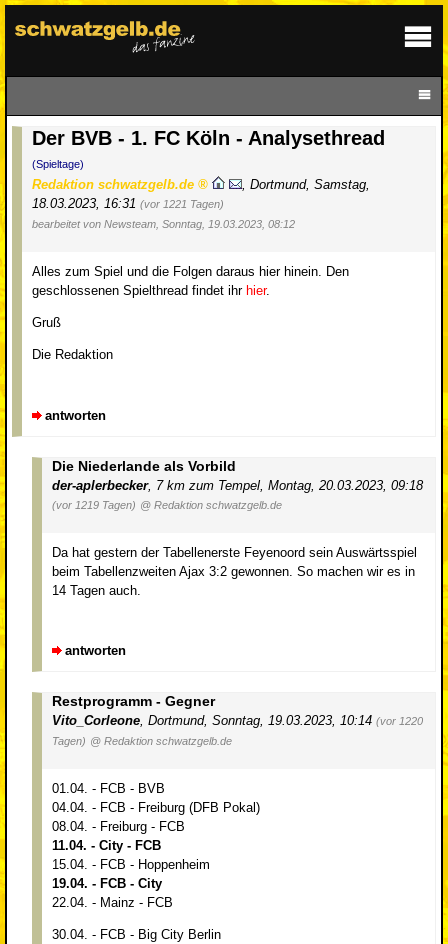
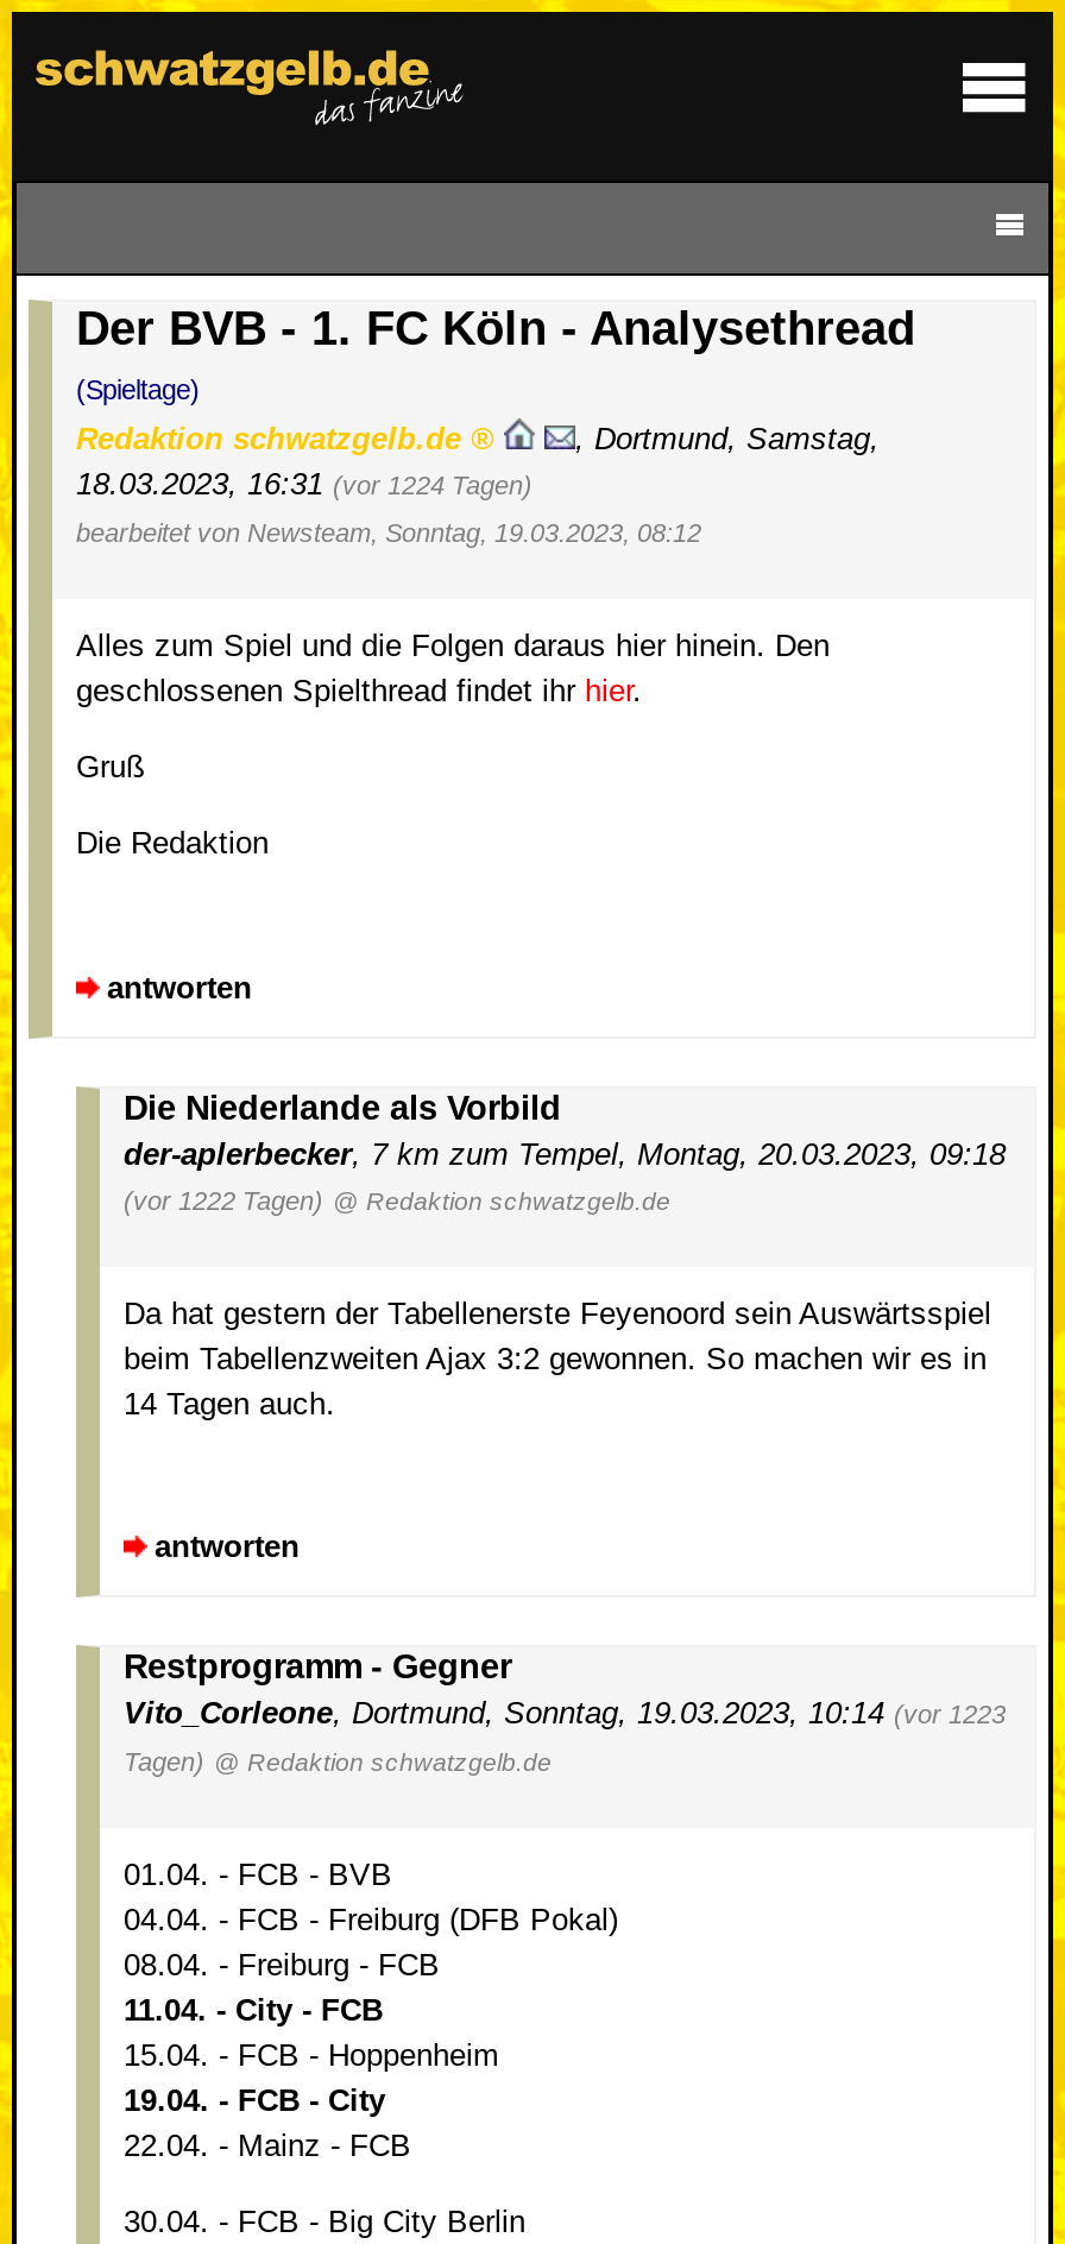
[32,196,224,211] 18.03.2023, 16:31 (vor 1221 Tagen) -> [76,466,532,502] 18.03.2023, 16:31 (vor 1224 Tagen)
[52,498,282,510] (vor 1219 Tagen) @ Redaktion schwatzgelb.de -> [124,1185,670,1214] (vor 1222 Tagen) @ Redaktion schwatzgelb.de
[52,713,423,728] Vito_Corleone, Dortmund, Sonntag, 19.03.2023, 10:14 (vor 1220 -> [124,1694,1006,1730] Vito_Corleone, Dortmund, Sonntag, 19.03.2023, 10:14 (vor 1223

